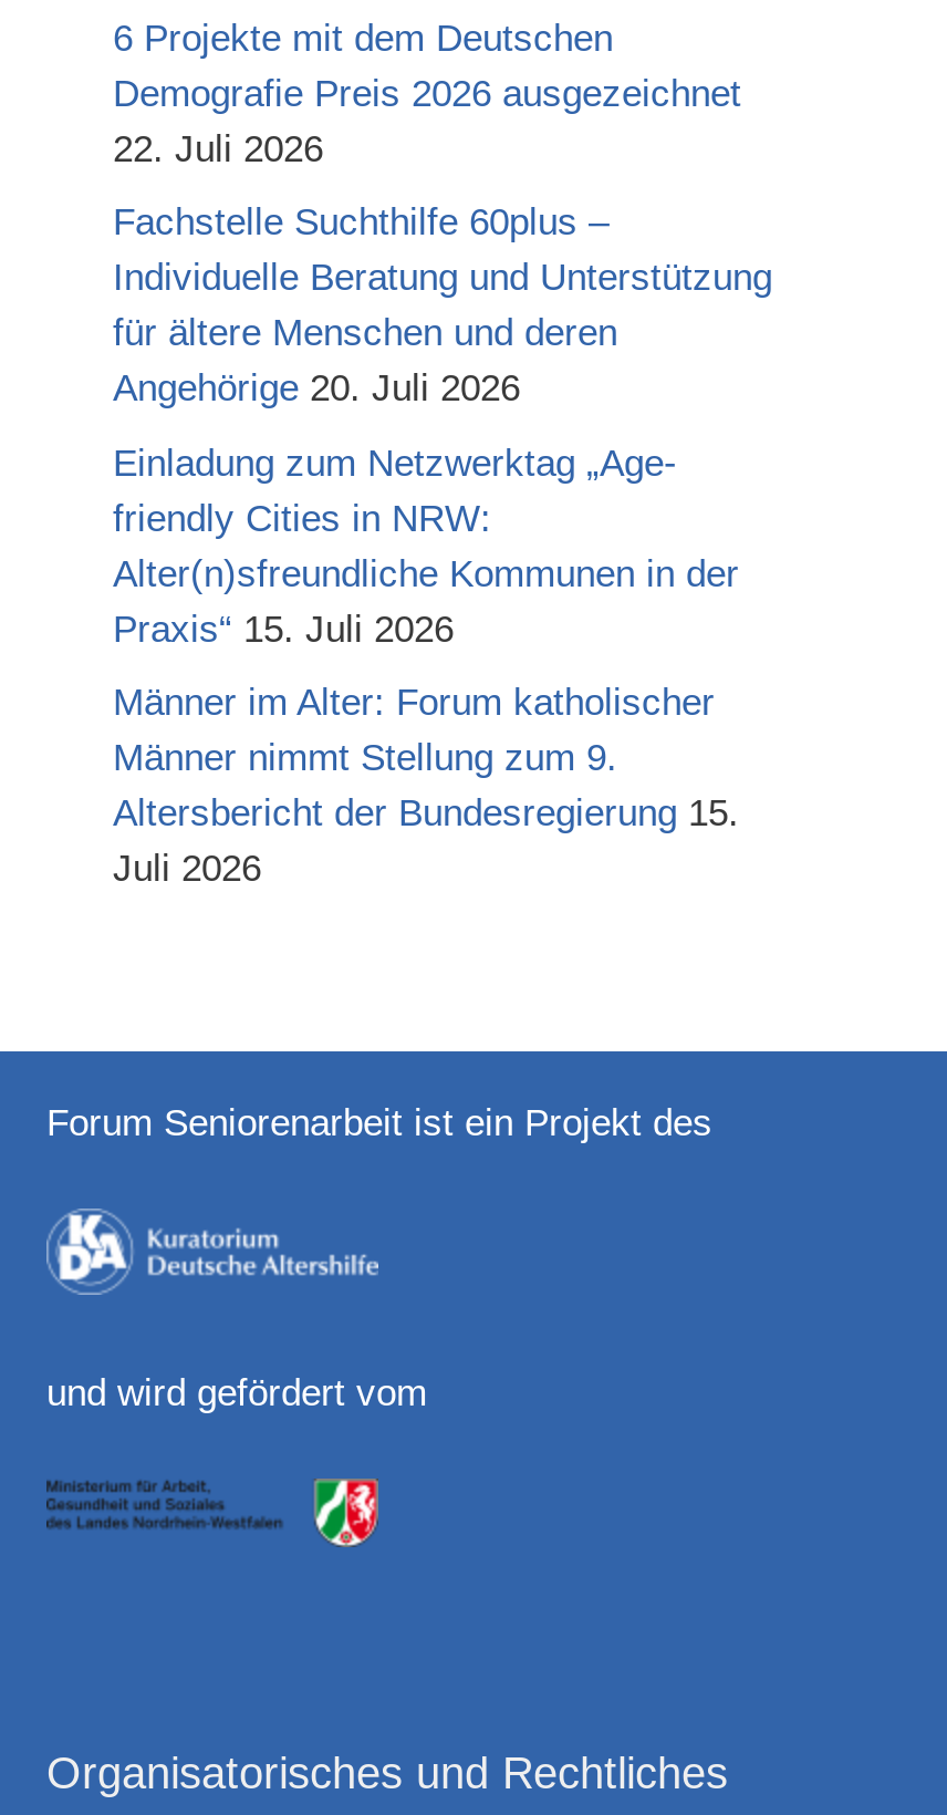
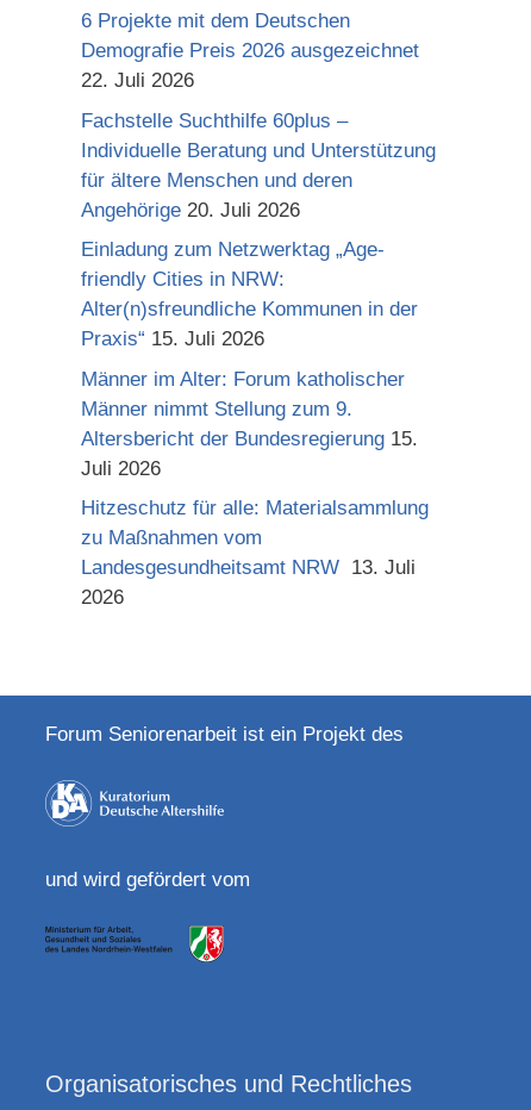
none -> [81,497,429,609] Hitzeschutz für alle: Materialsammlung | zu Maßnahmen vom | Landesgesundheitsamt NRW 13. Juli | 2026

